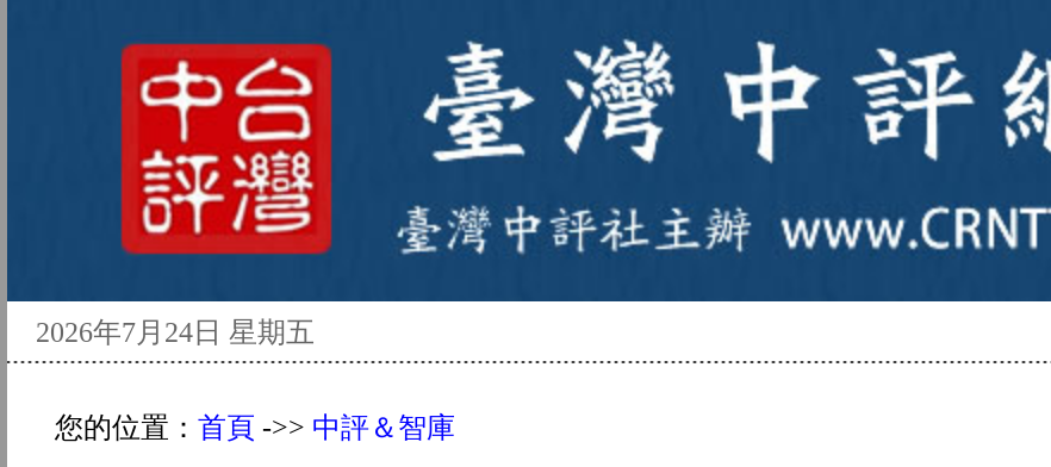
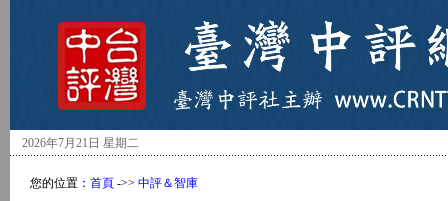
[36,316,315,349] 2026年7月24日 星期五 -> [22,136,139,150] 2026年7月21日 星期二

